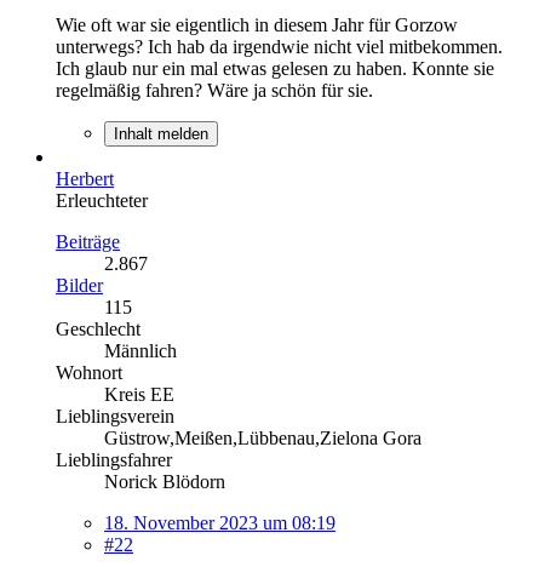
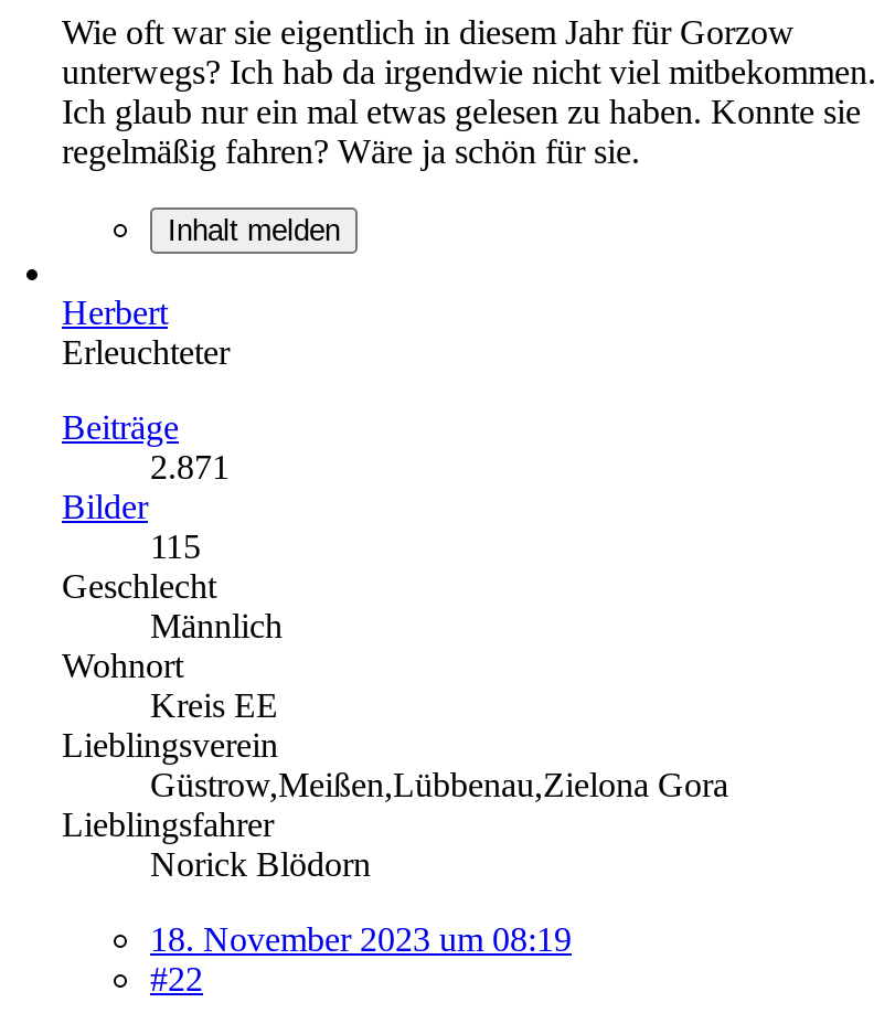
[104,253,148,274] 2.867 -> [150,448,230,485] 2.871

